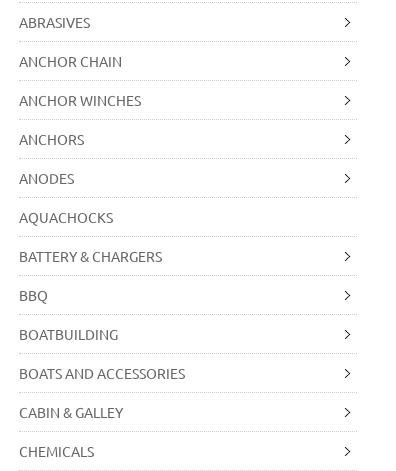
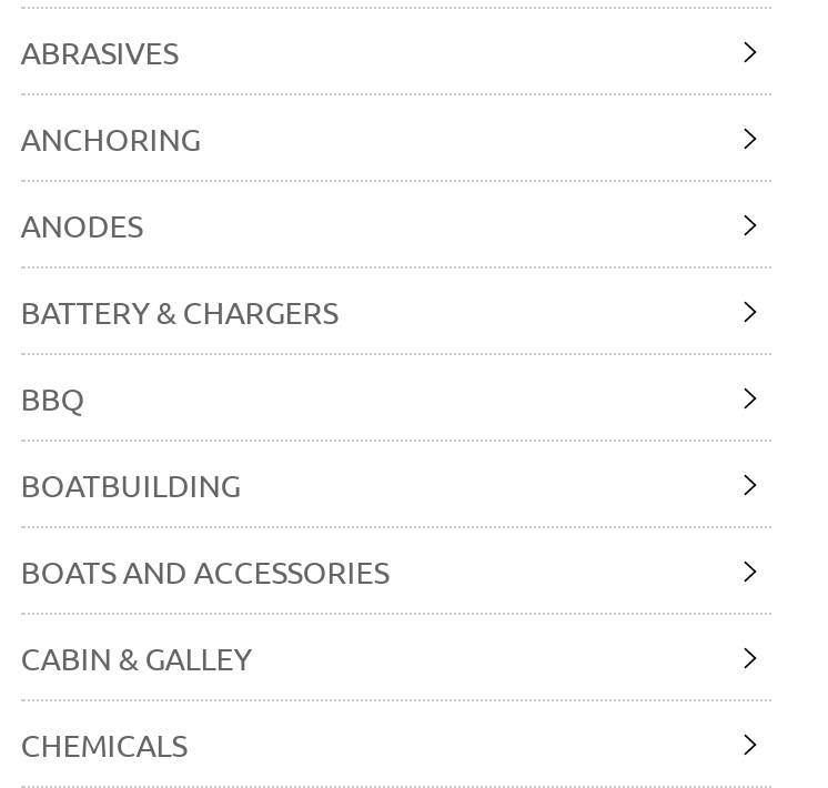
[19,52,141,148] ANCHOR CHAIN | ANCHOR WINCHES | ANCHORS -> [21,118,200,158] ANCHORING
[19,208,113,226] AQUACHOCKS -> none

